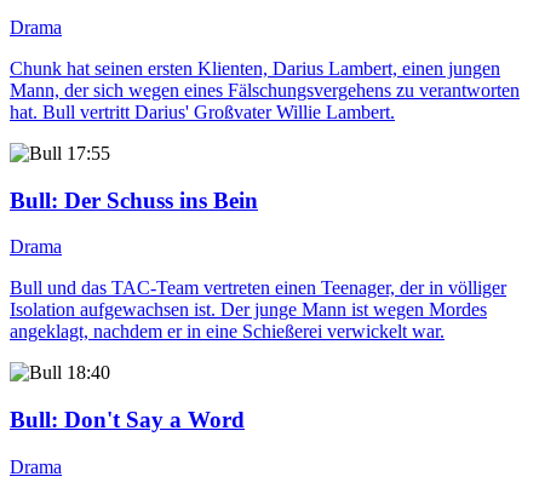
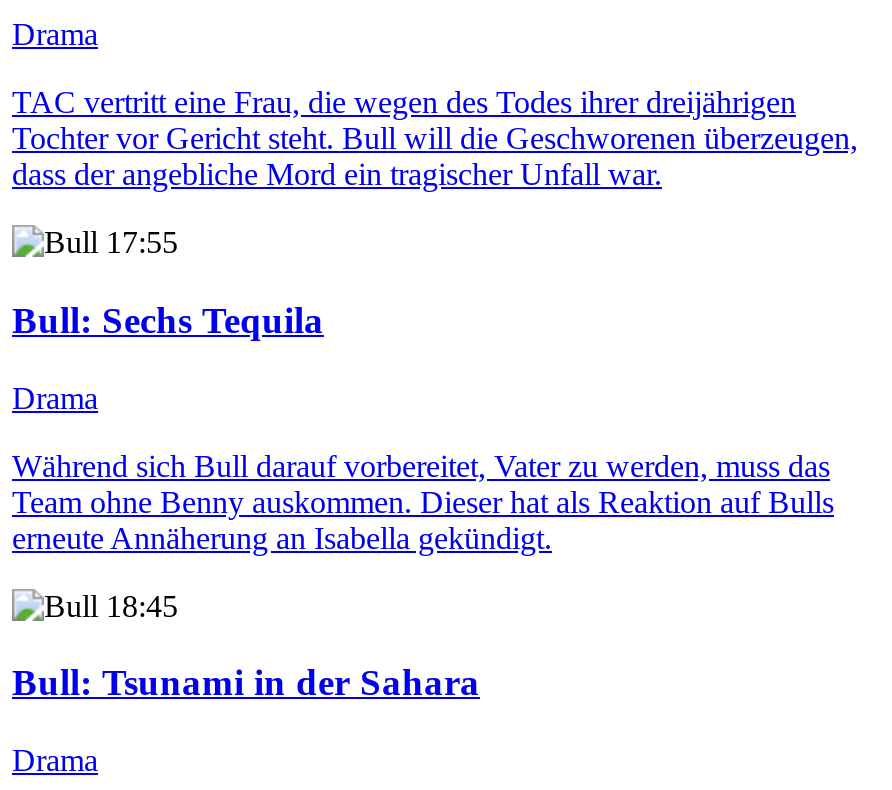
[10,58,520,122] Chunk hat seinen ersten Klienten, Darius Lambert, einen jungen | Mann, der sich wegen eines Fälschungsvergehens zu verantworten | hat. Bull vertritt Darius' Großvater Willie Lambert. -> [12,86,858,192] TAC vertritt eine Frau, die wegen des Todes ihrer dreijährigen | Tochter vor Gericht steht. Bull will die Geschworenen überzeugen, | dass der angebliche Mord ein tragischer Unfall war.
[10,187,258,213] Bull: Der Schuss ins Bein -> [12,299,324,341] Bull: Sechs Tequila
[10,278,506,342] Bull und das TAC-Team vertreten einen Teenager, der in völliger | Isolation aufgewachsen ist. Der junge Mann ist wegen Mordes | angeklagt, nachdem er in eine Schießerei verwickelt war. -> [12,448,834,554] Während sich Bull darauf vorbereitet, Vater zu werden, muss das | Team ohne Benny auskommen. Dieser hat als Reaktion auf Bulls | erneute Annäherung an Isabella gekündigt.
[67,362,110,383] 18:40 -> [106,588,178,622] 18:45
[10,407,245,432] Bull: Don't Say a Word -> [12,662,480,704] Bull: Tsunami in der Sahara

